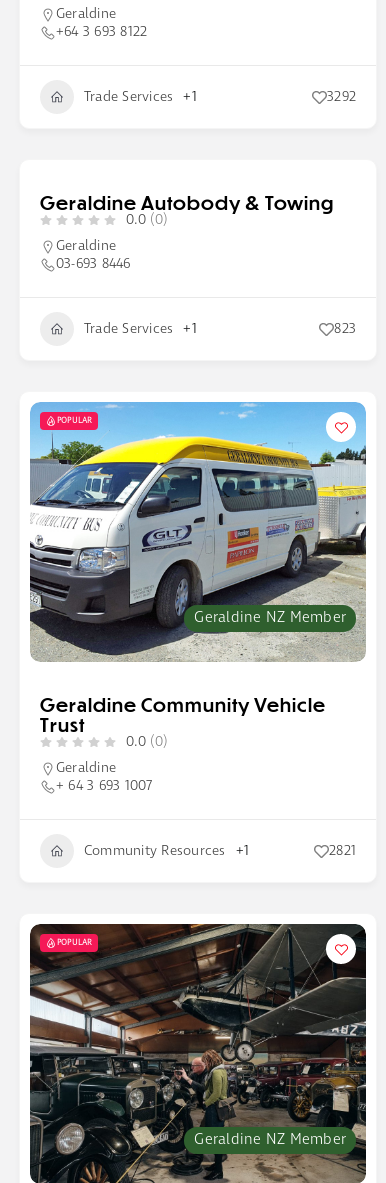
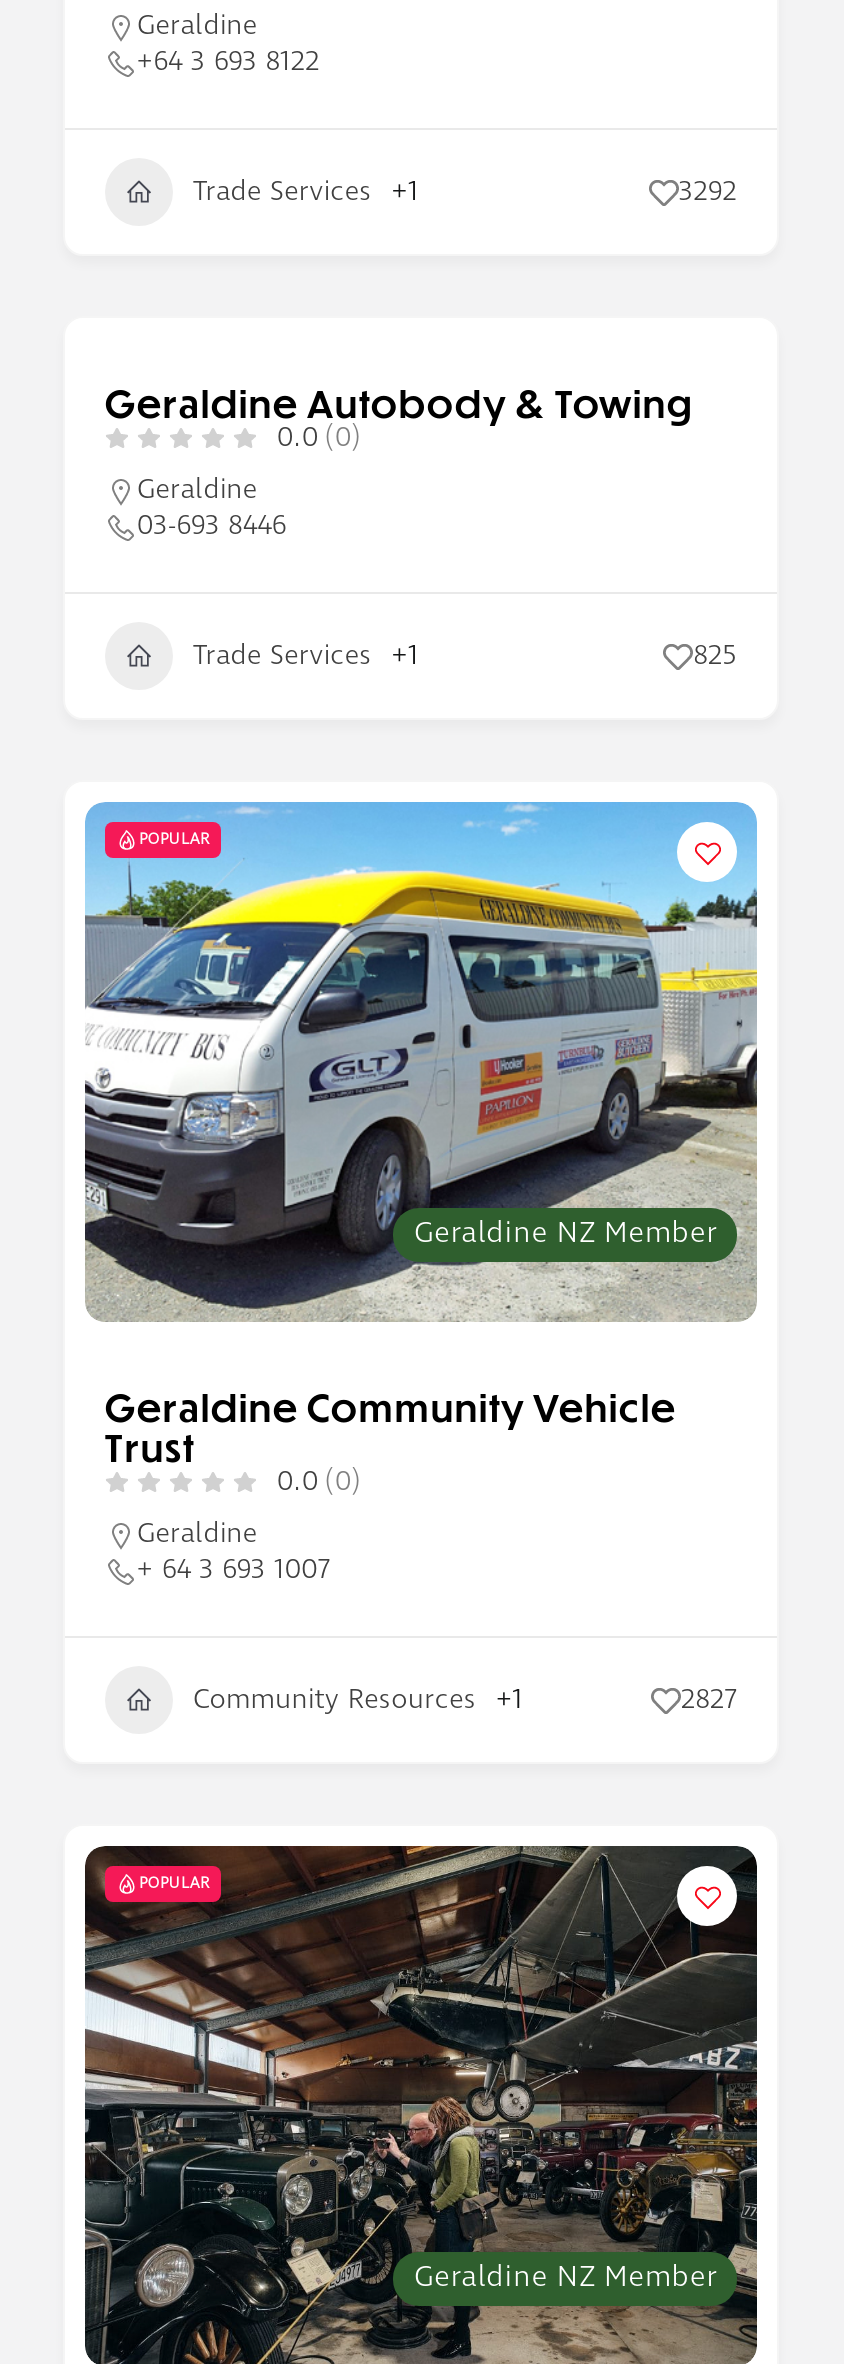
[334,320,356,338] 823 -> [694,638,737,674] 825
[329,842,356,860] 2821 -> [681,1682,737,1718] 2827

